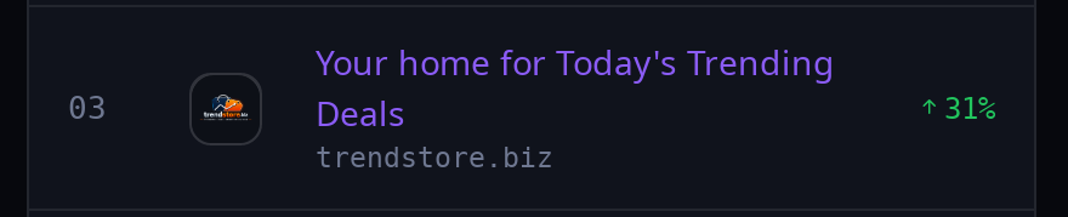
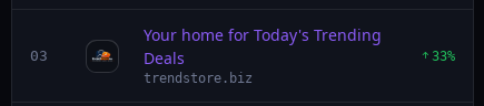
[944,91,995,125] 31% -> [432,48,455,63] 33%

